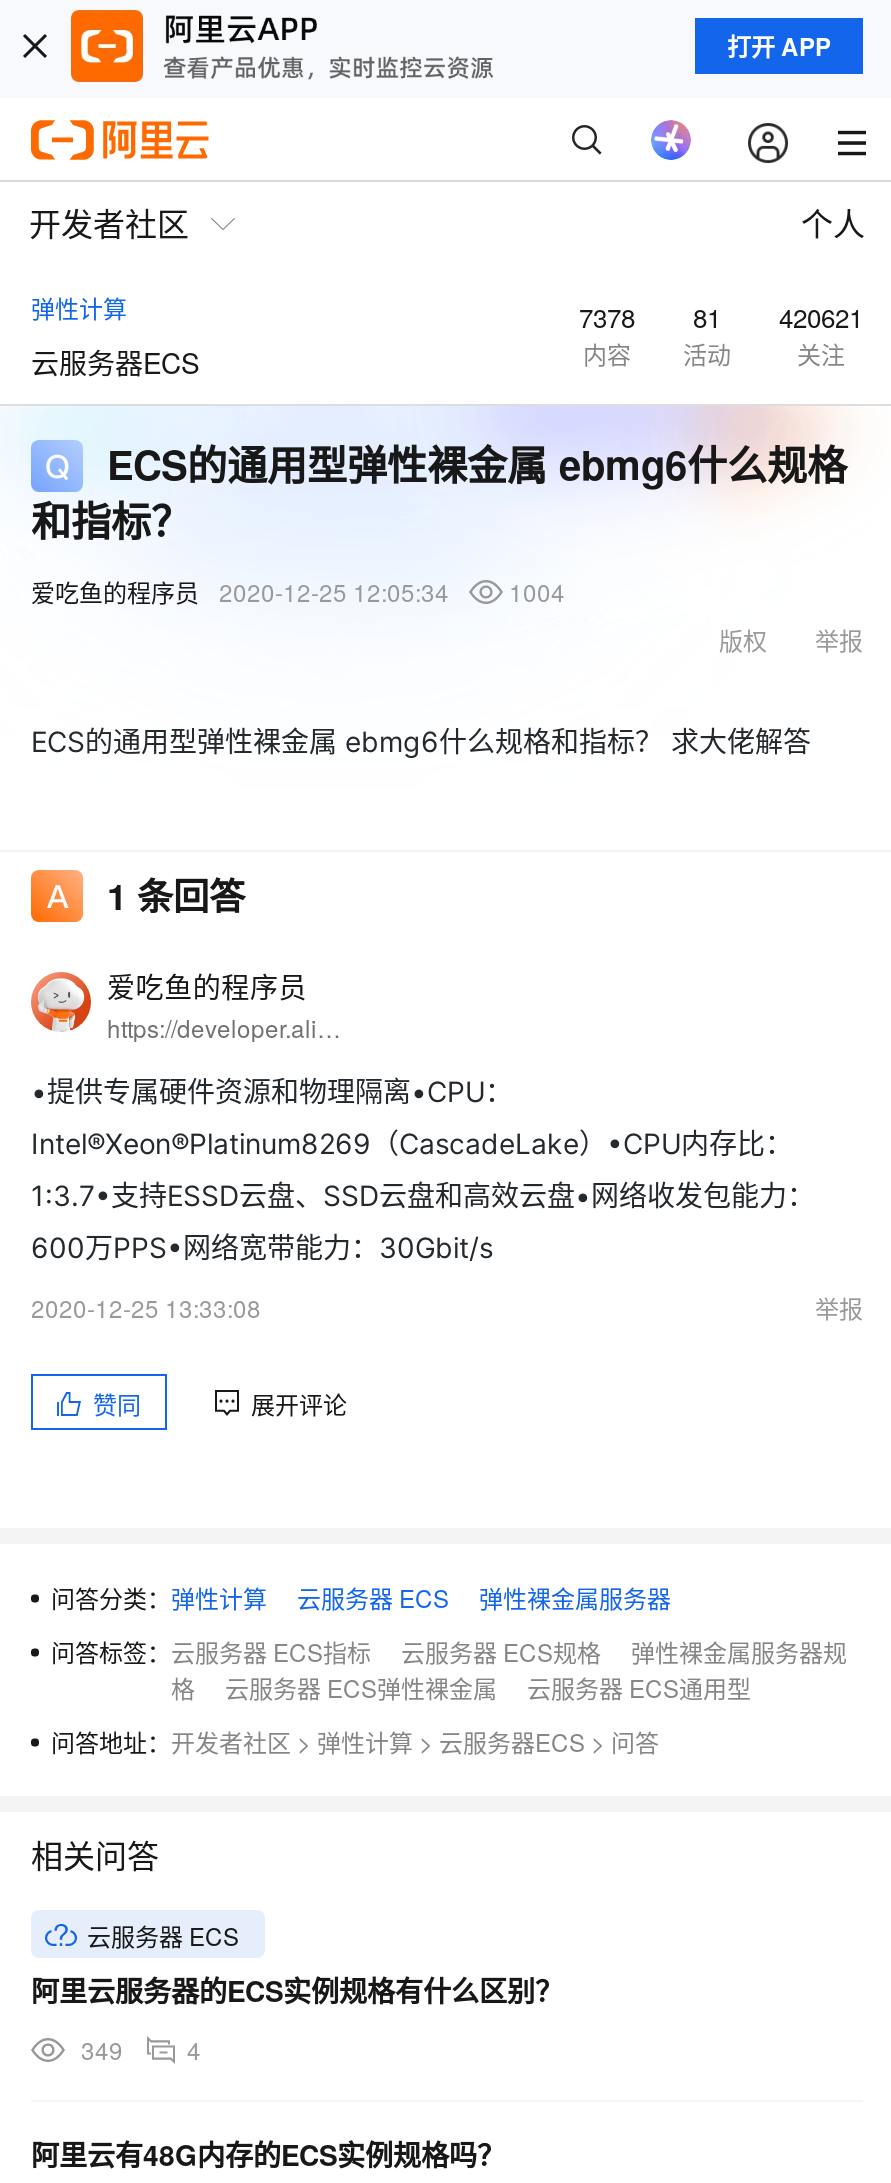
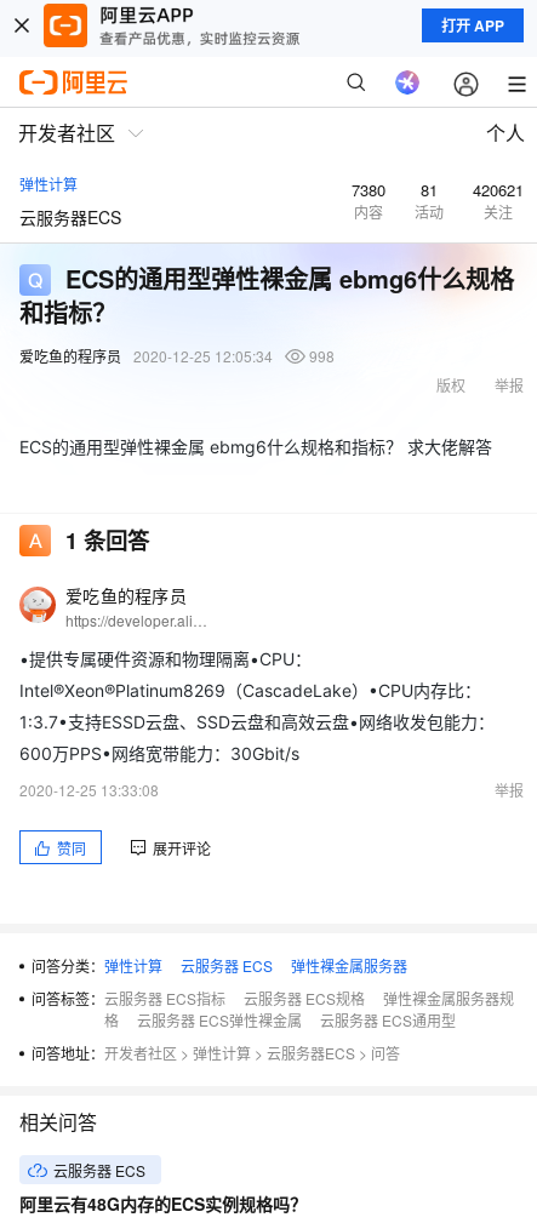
[579,297,863,335] 7378 81 420621 -> [352,178,524,201] 7380 81 420621
[31,574,565,608] 爱吃鱼的程序员 2020-12-25 12:05:34 1004 -> [19,345,335,366] 爱吃鱼的程序员 2020-12-25 12:05:34 998
[31,1970,563,2066] 阿里云服务器的ECS实例规格有什么区别？ | 349 | 4 -> none

